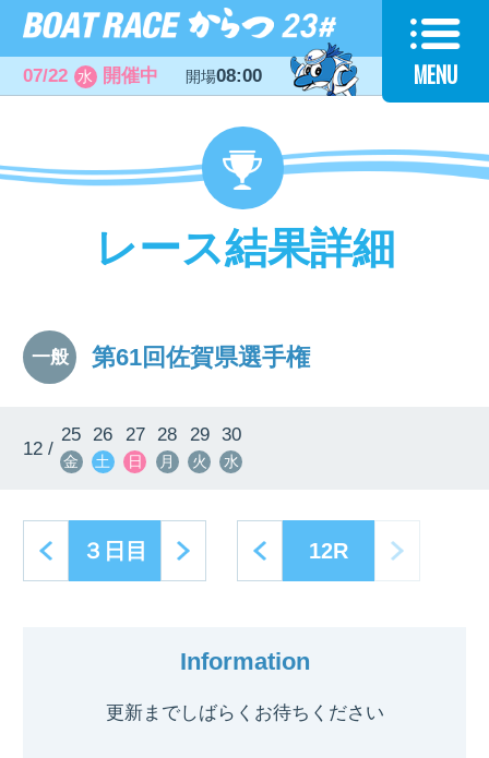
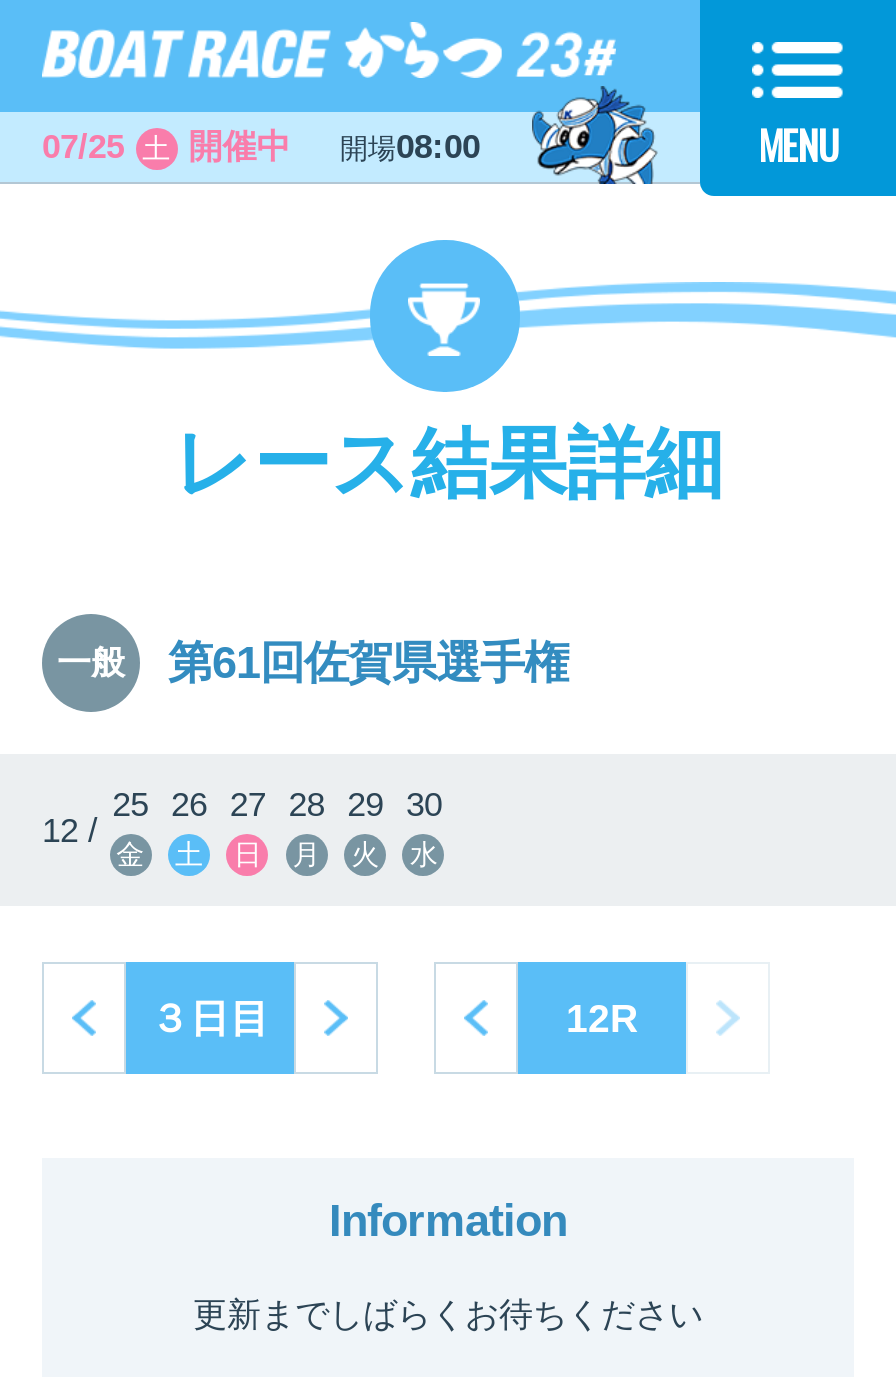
[23,65,262,86] 07/22 水 開催中 開場08:00 -> [42,128,480,166] 07/25 土 開催中 開場08:00

